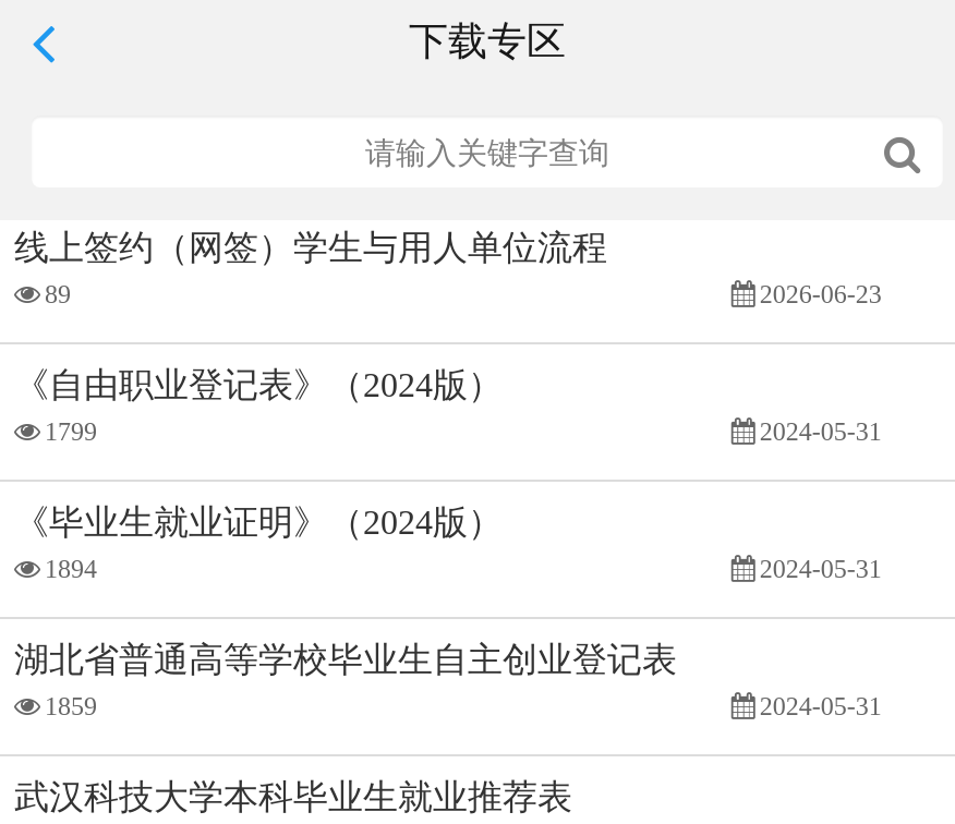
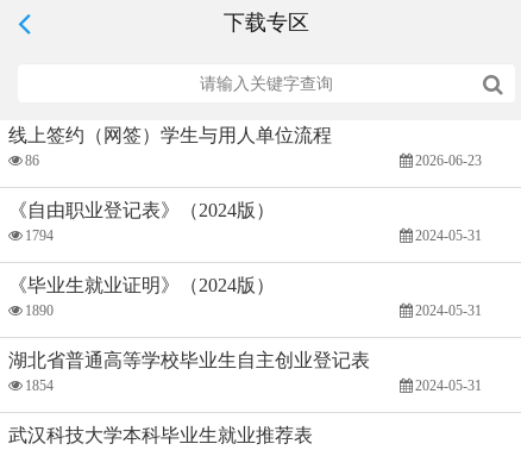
[45,279,71,310] 89 -> [25,152,39,169] 86
[45,416,97,447] 1799 -> [25,227,54,244] 1794
[45,554,97,584] 1894 -> [25,302,54,319] 1890
[45,691,97,722] 1859 -> [25,377,54,394] 1854

